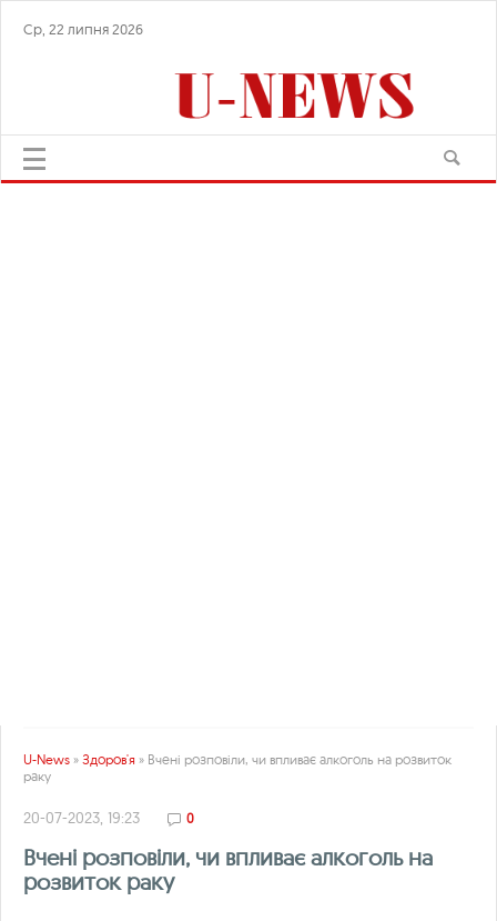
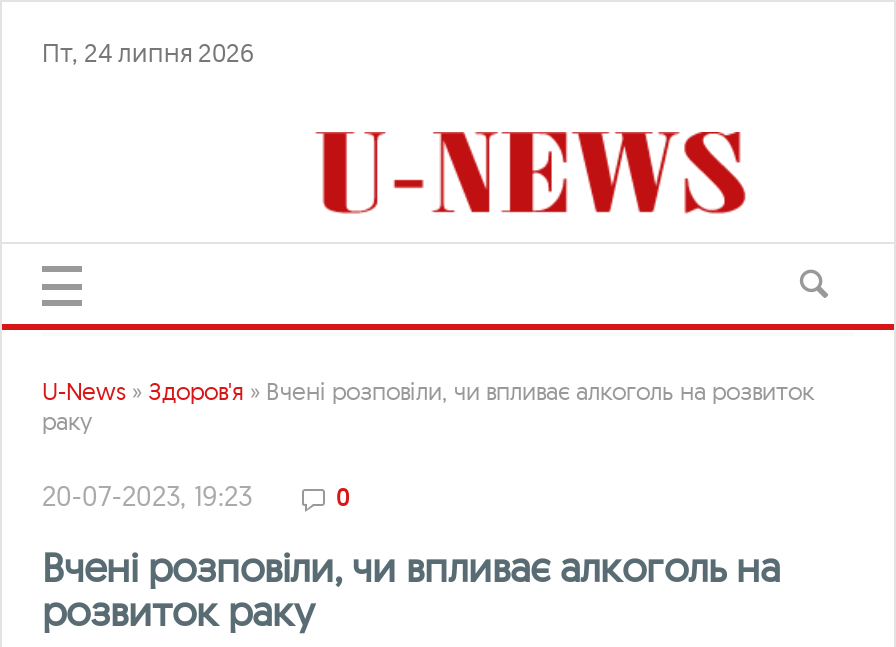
[23,20,143,38] Ср, 22 липня 2026 -> [42,36,254,68] Пт, 24 липня 2026

